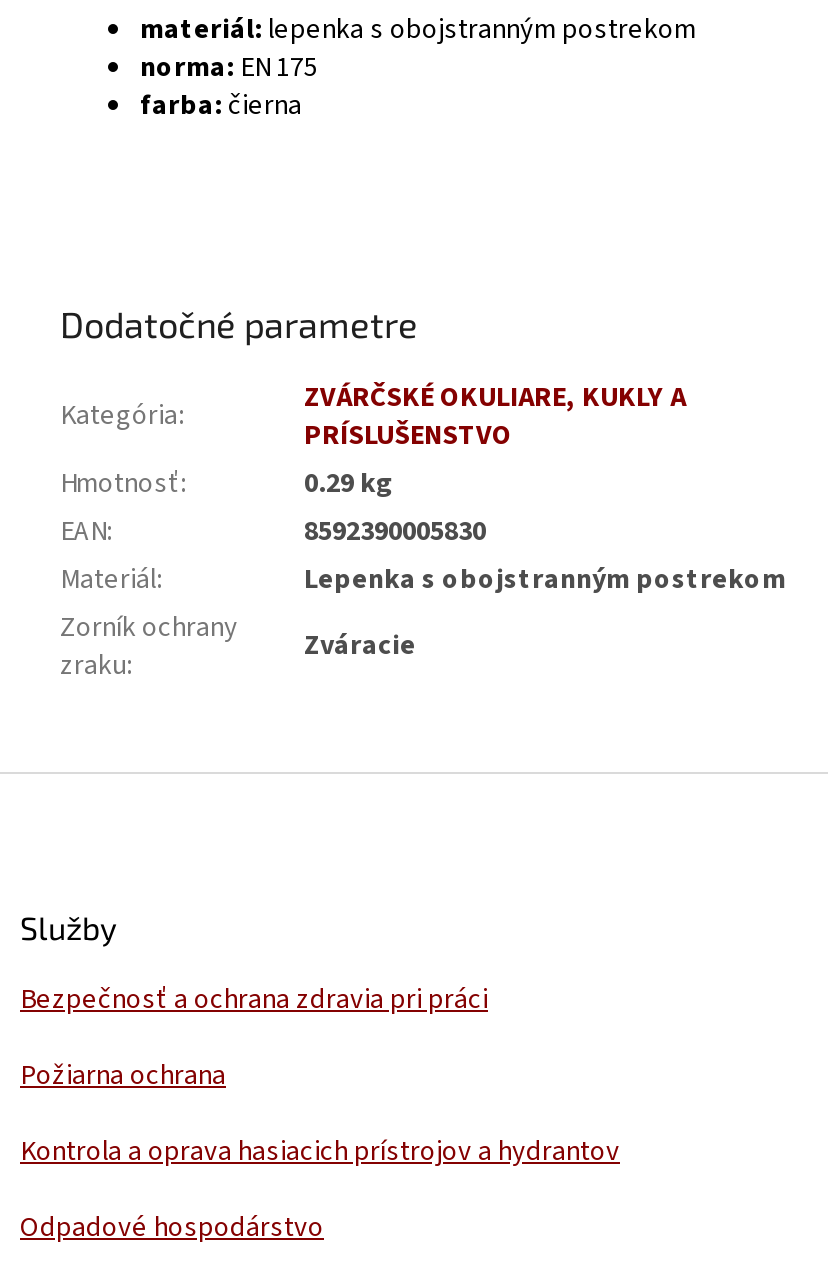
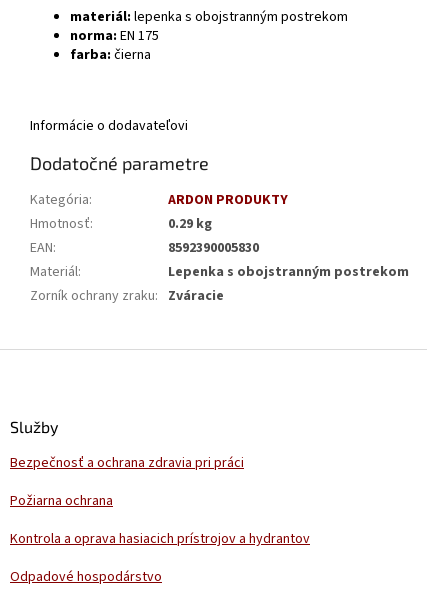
none -> [30,116,188,136] Informácie o dodavateľovi
[304,378,686,456] ZVÁRČSKÉ OKULIARE, KUKLY A | PRÍSLUŠENSTVO -> [168,190,288,210] ARDON PRODUKTY

